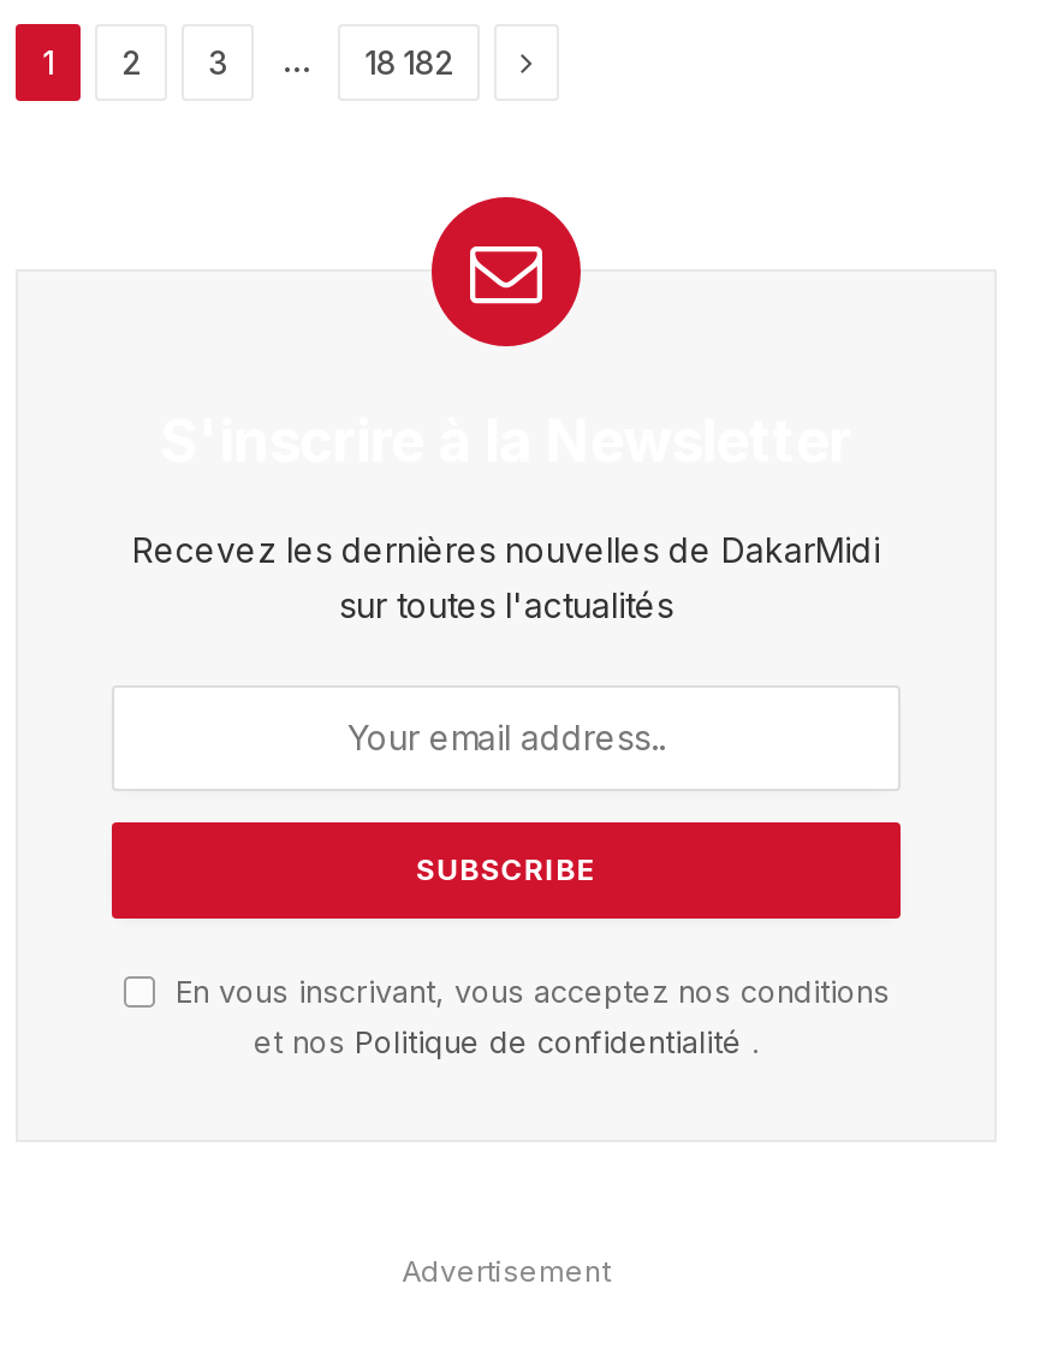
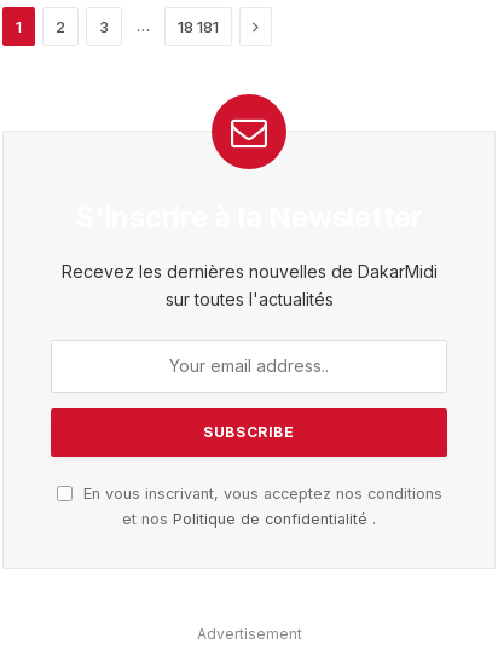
[364,43,453,81] 18 182 -> [178,17,219,36] 18 181

